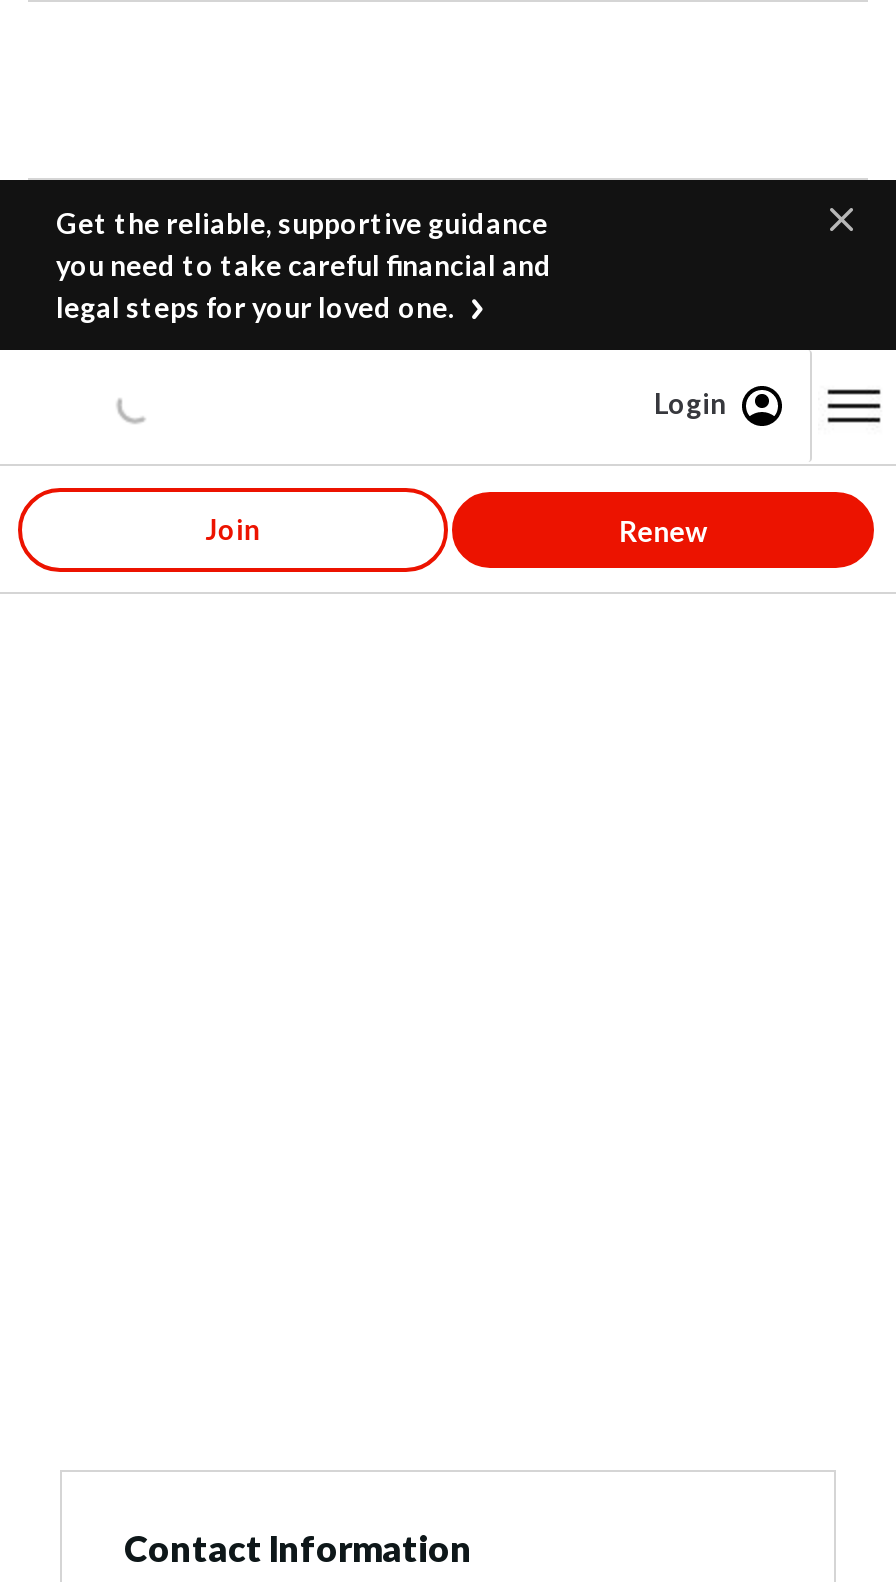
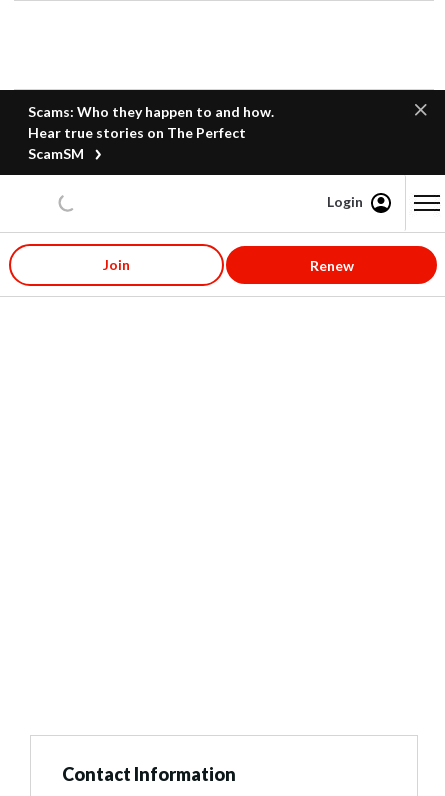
[56,206,552,324] Get the reliable, supportive guidance | you need to take careful financial and | legal steps for your loved one. -> [28,103,274,162] Scams: Who they happen to and how. | Hear true stories on The Perfect | ScamSM

